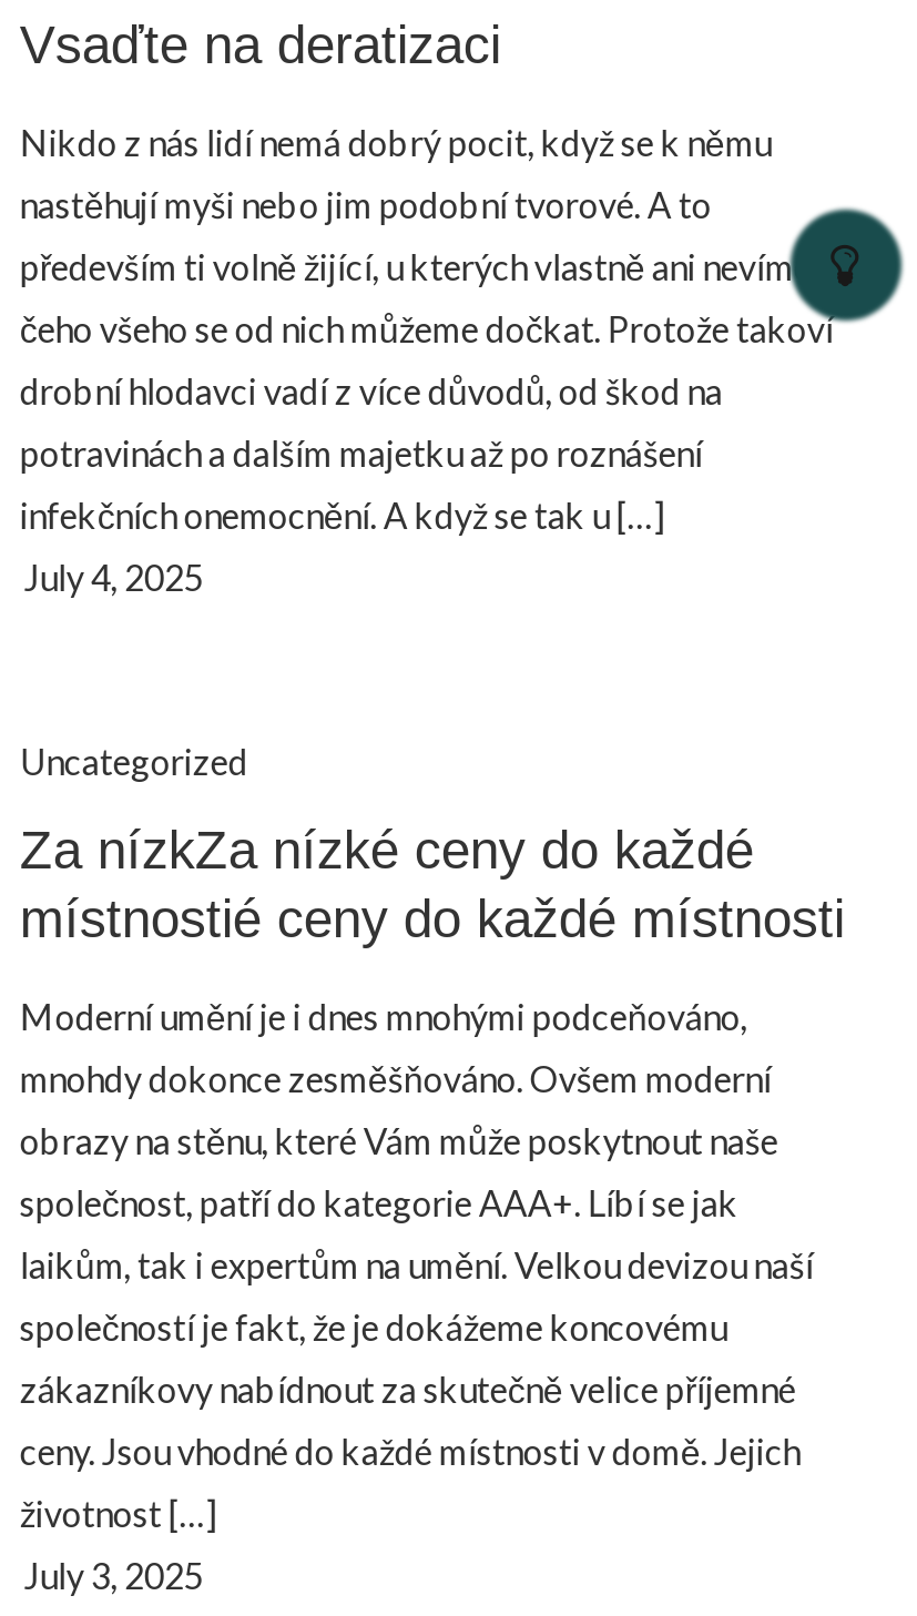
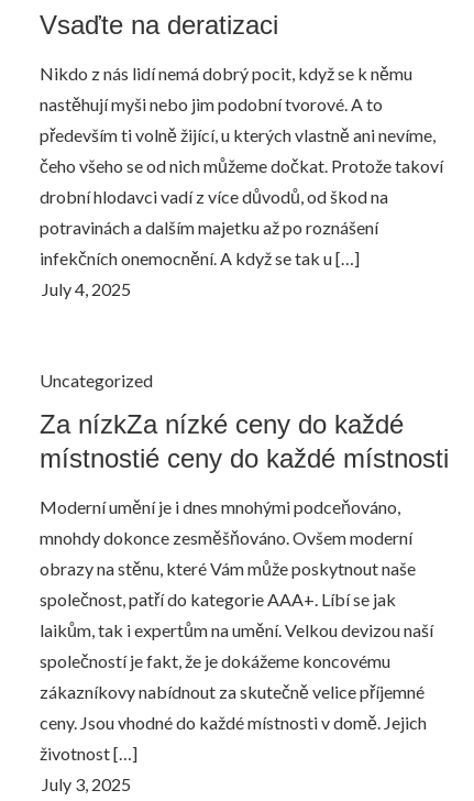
[793,205,906,325] [image] -> none

